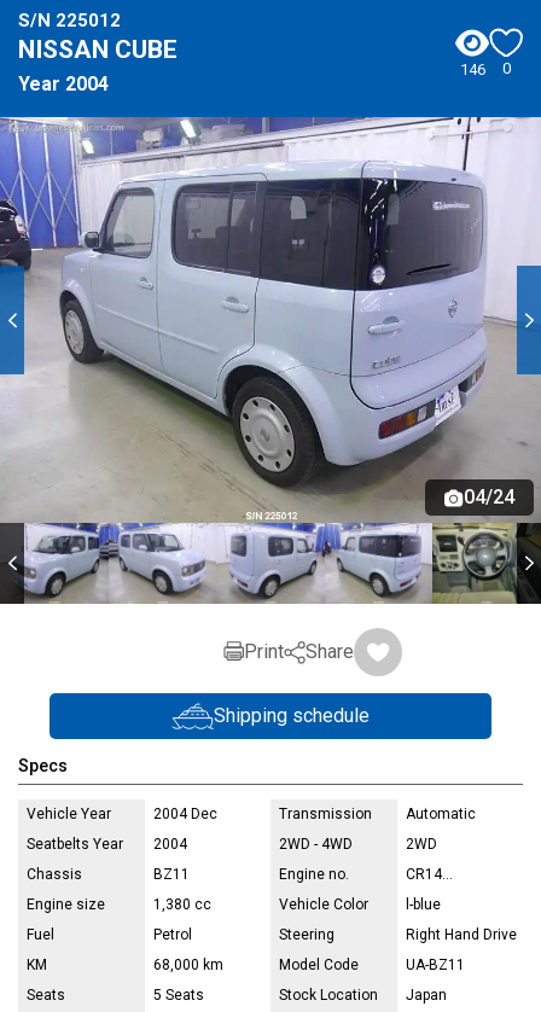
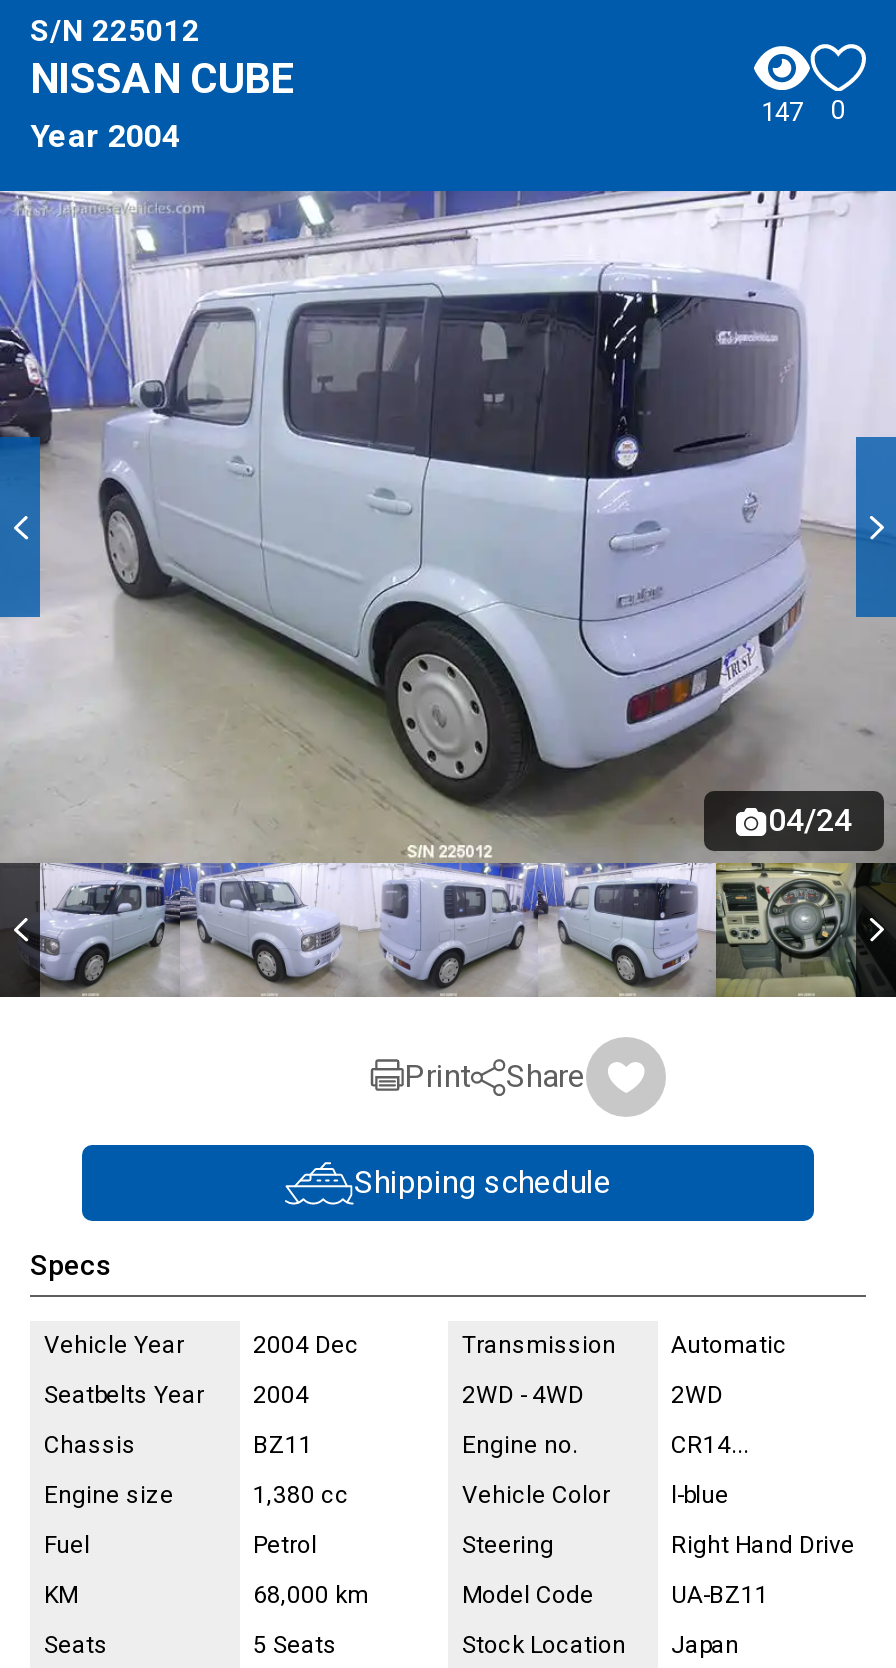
[459,59,510,78] 146 0 -> [761,95,845,127] 147 0

